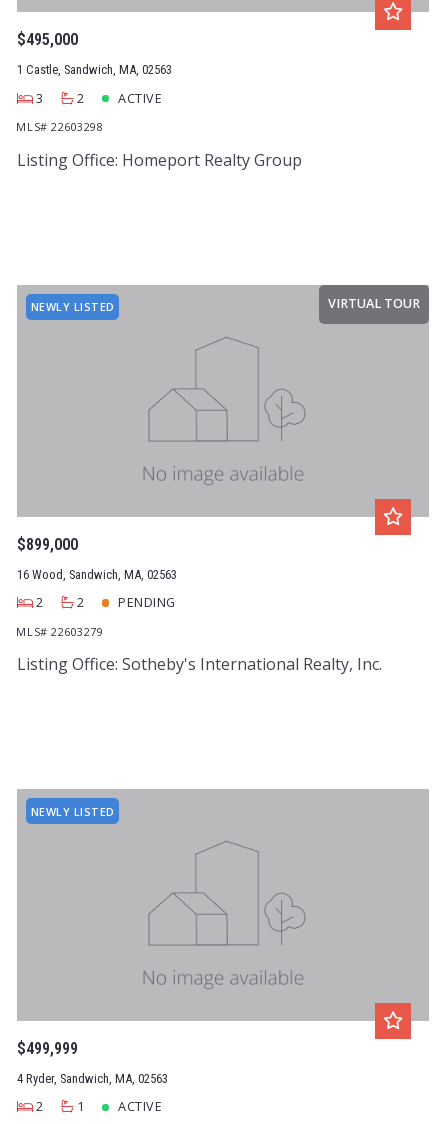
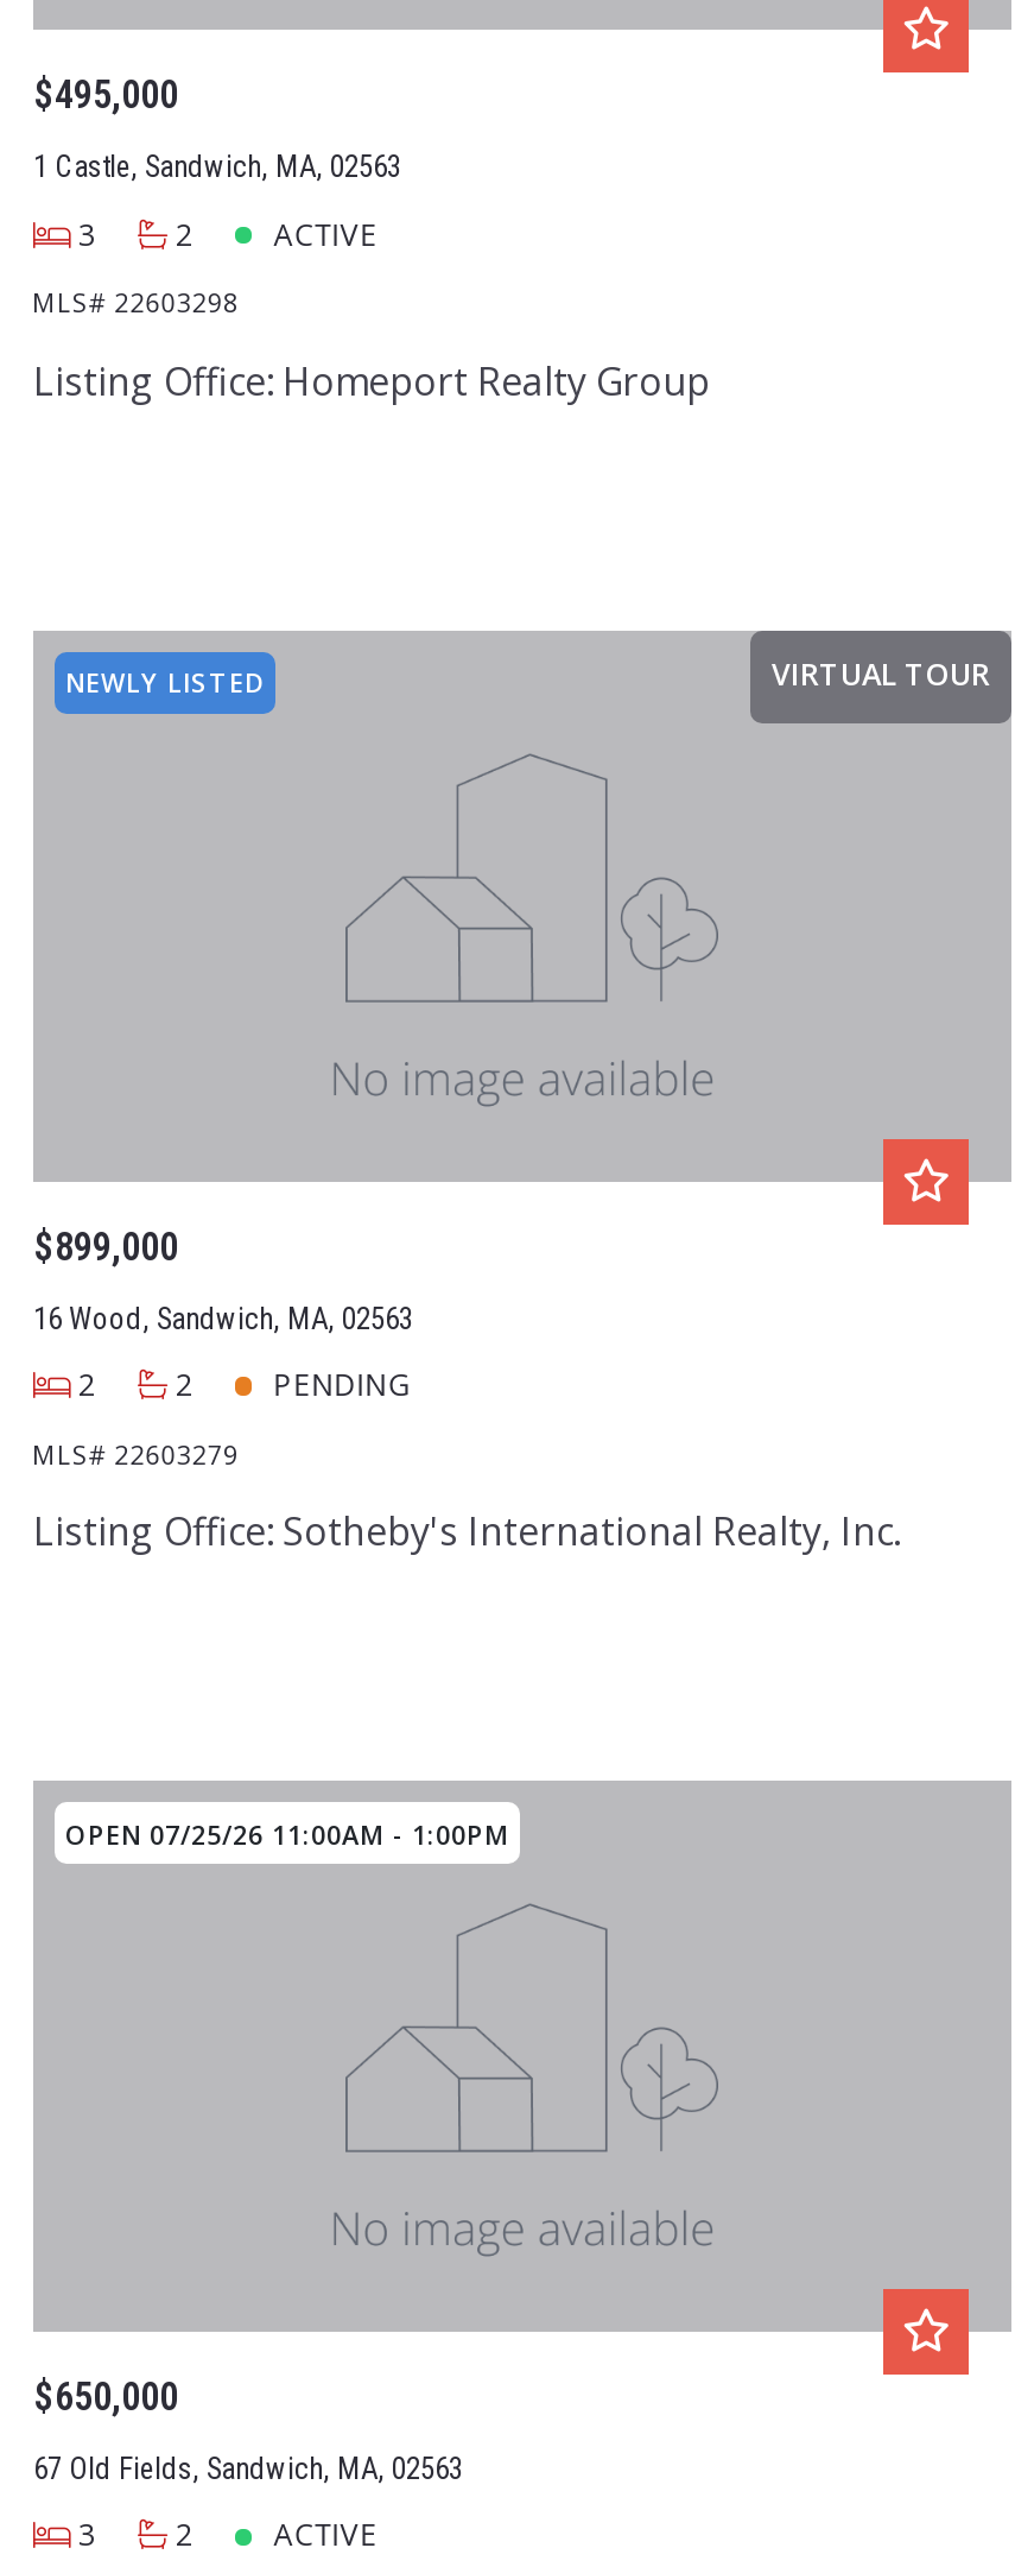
[30,803,114,818] NEWLY LISTED -> [65,1815,509,1851] OPEN 07/25/26 11:00AM - 1:00PM
[17,1039,168,1086] $499,999 | 4 Ryder, Sandwich, MA, 02563 -> [33,2374,463,2556] $650,000 | 67 Old Fields, Sandwich, MA, 02563 | 3
[74,1098,84,1115] 1 -> none

